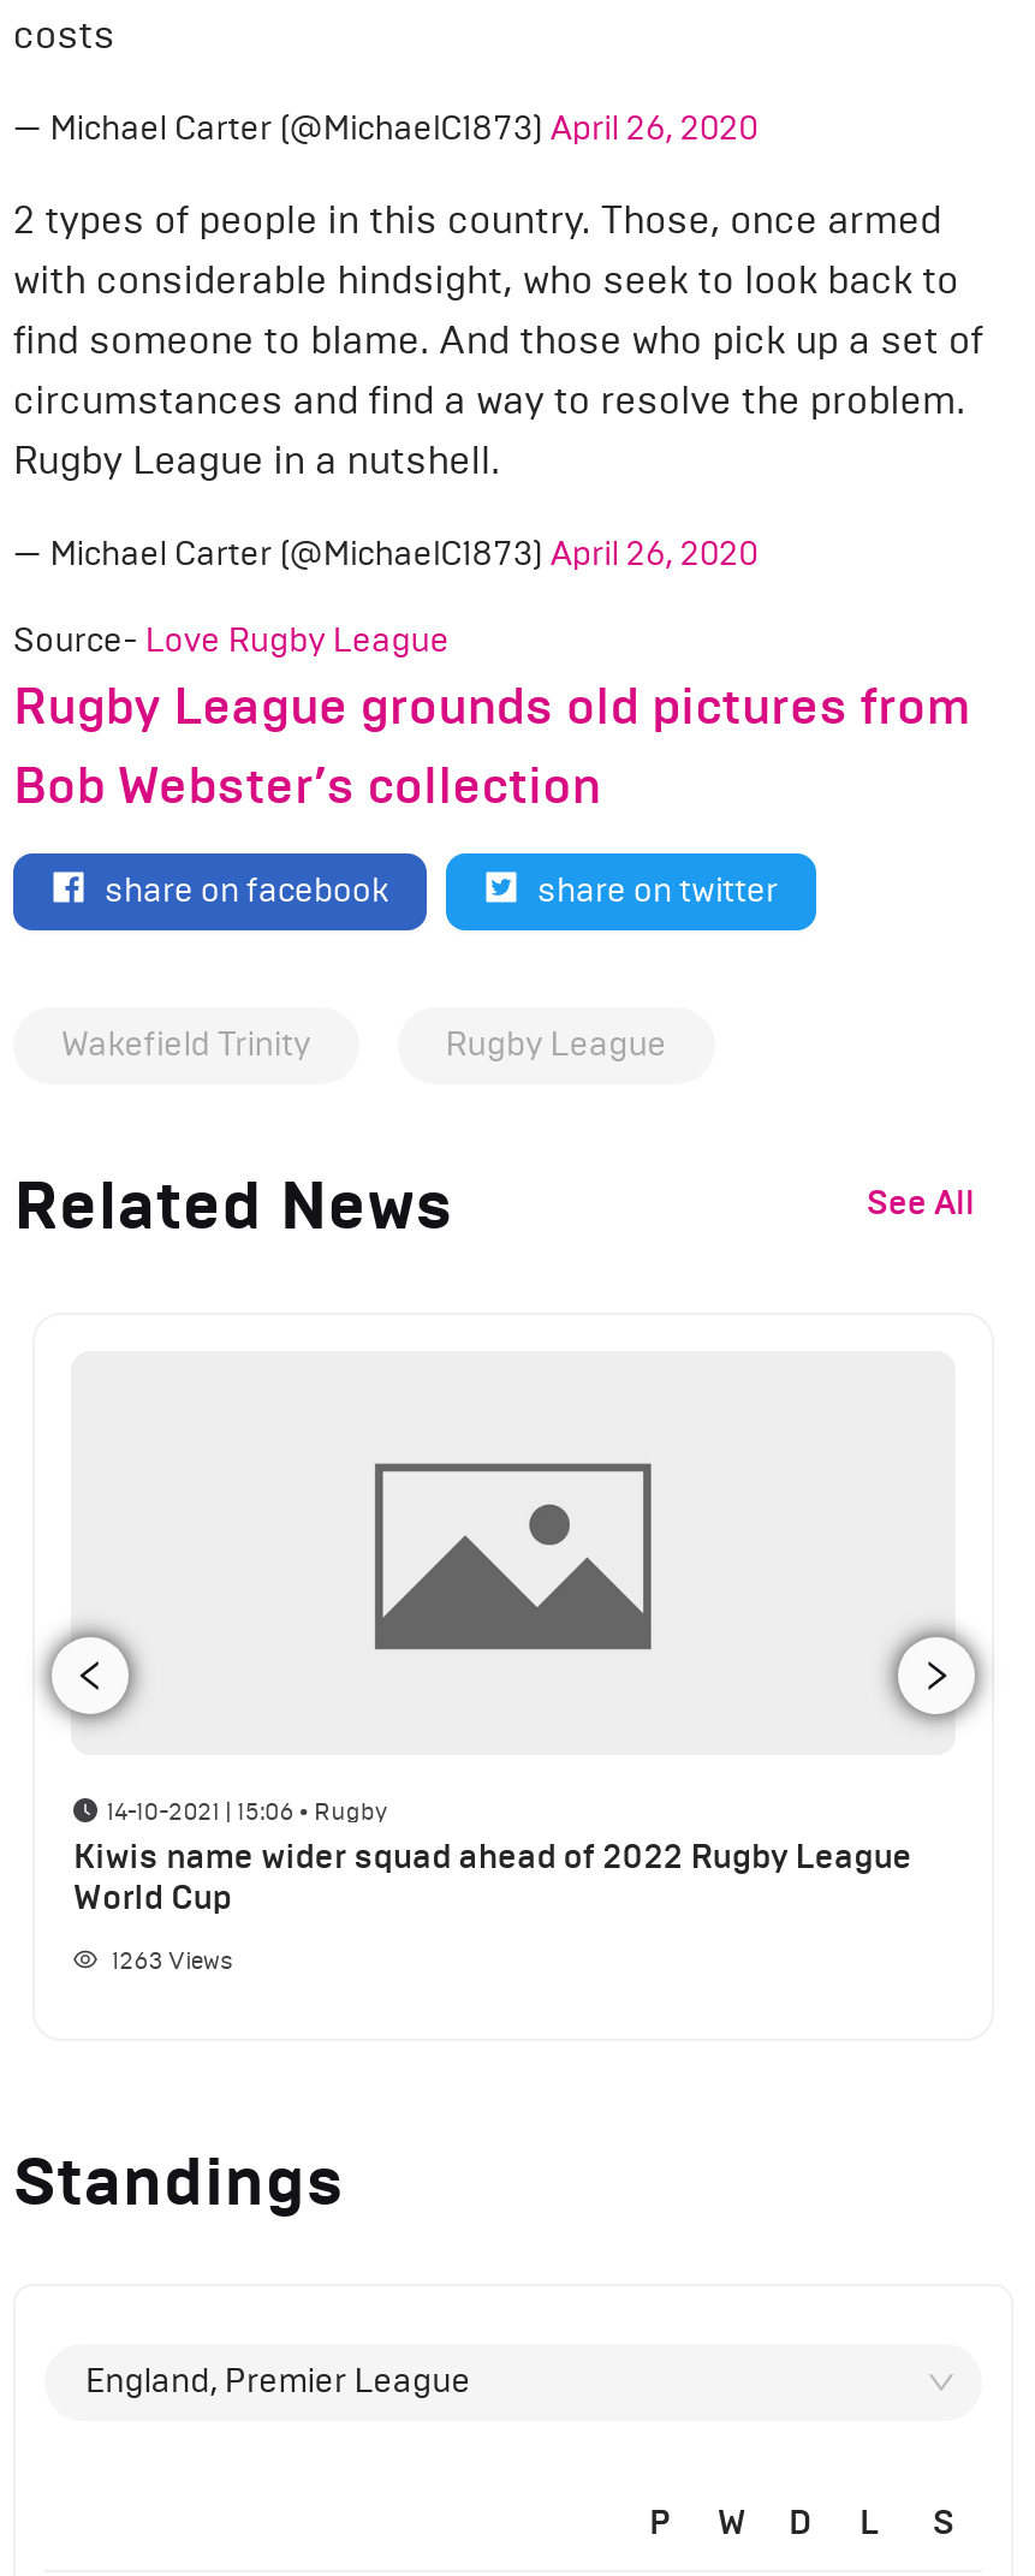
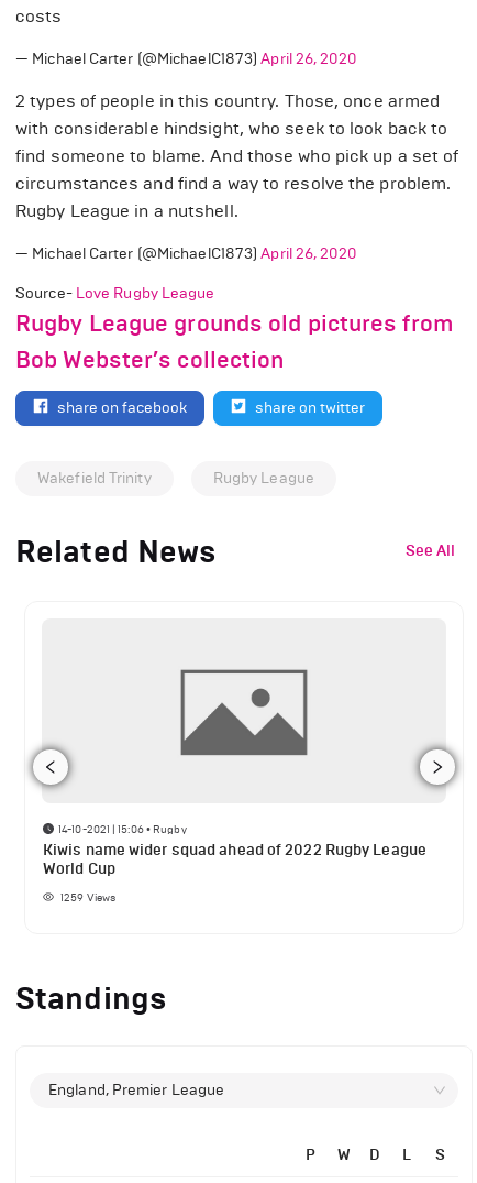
[112,1945,232,1976] 1263 Views -> [61,890,116,905] 1259 Views

